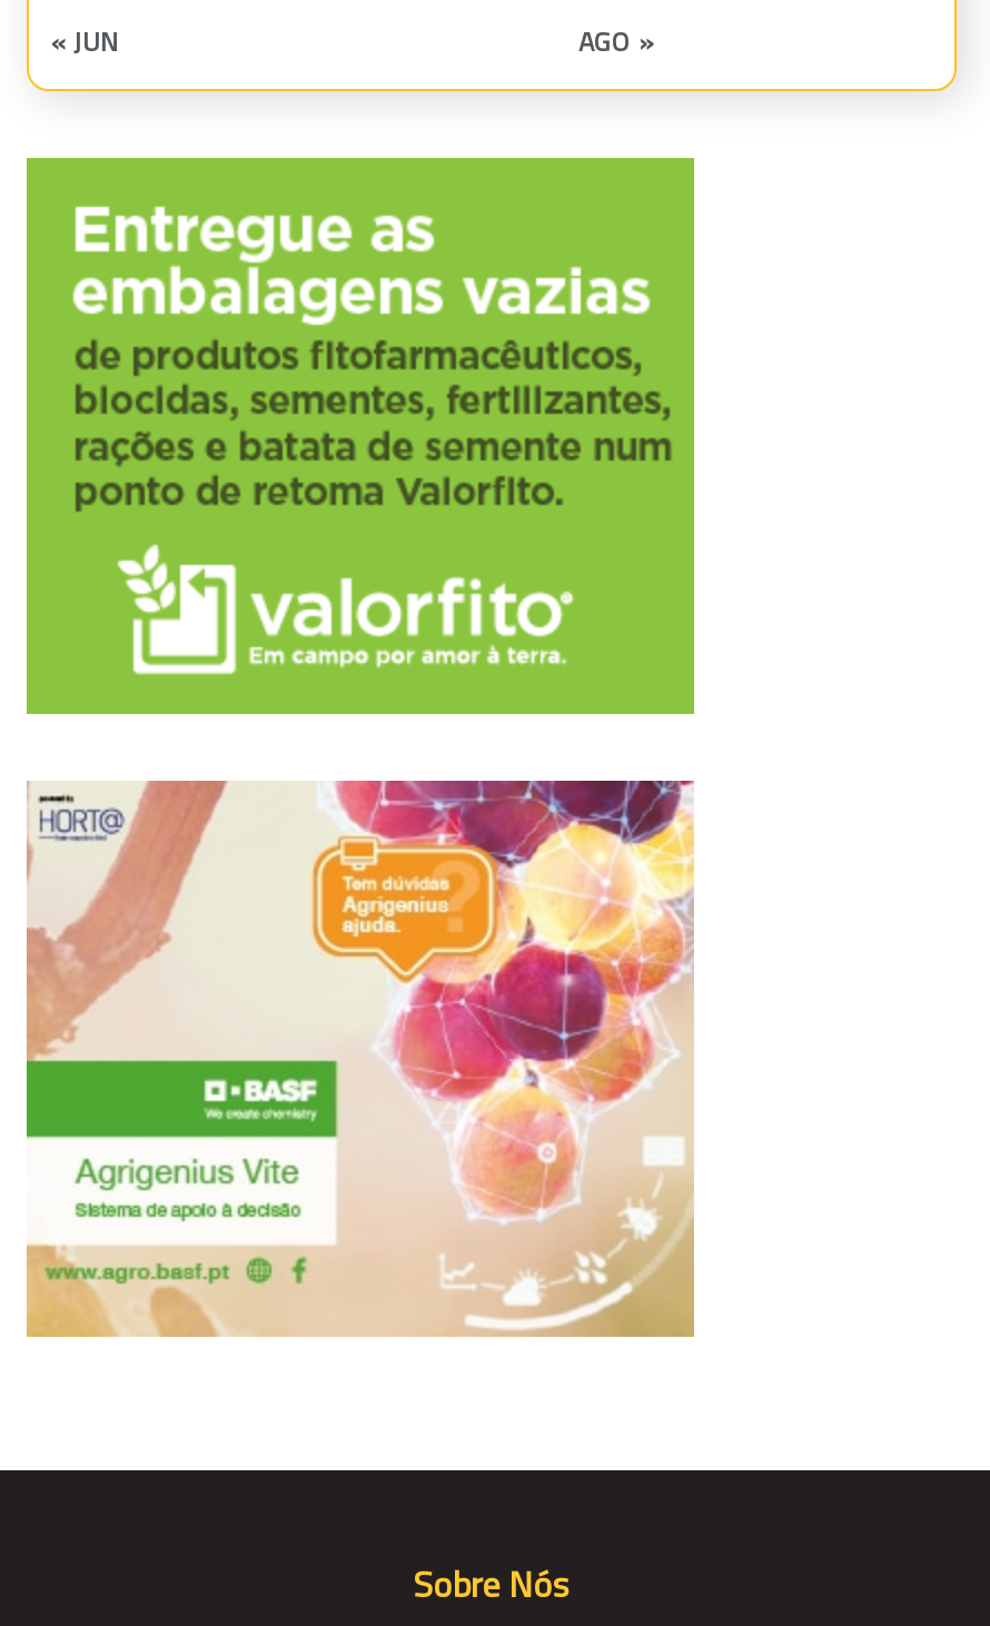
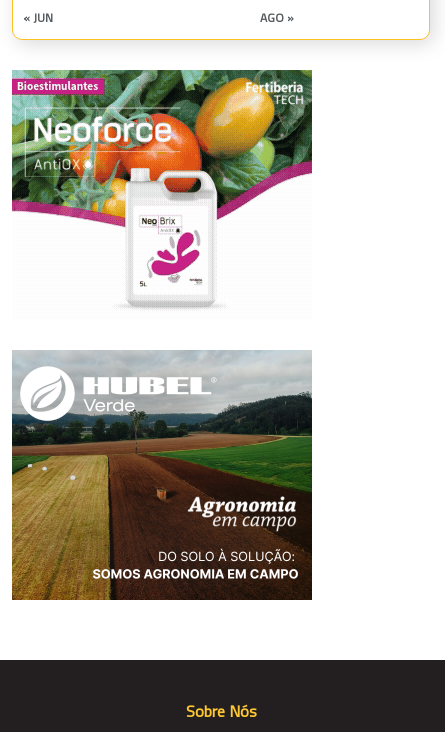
[24,156,696,716] [image] -> [11,69,313,320] [image]
[24,779,696,1339] [image] -> [11,350,313,601] [image]

